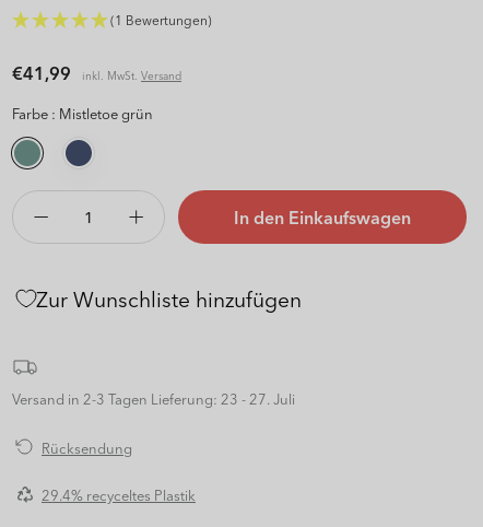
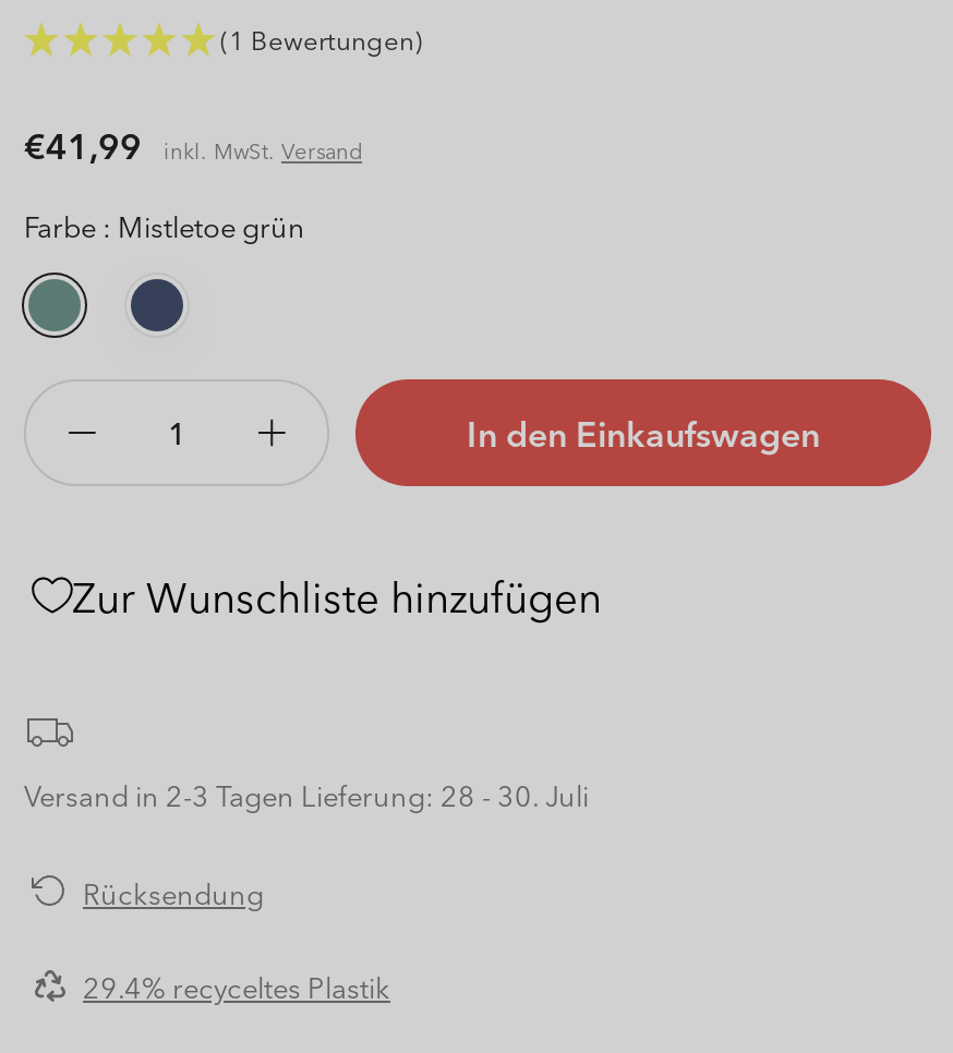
[12,388,295,408] Versand in 2-3 Tagen Lieferung: 23 - 27. Juli -> [24,773,589,814] Versand in 2-3 Tagen Lieferung: 28 - 30. Juli

